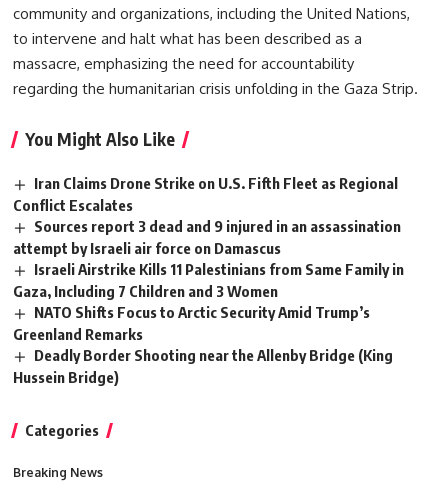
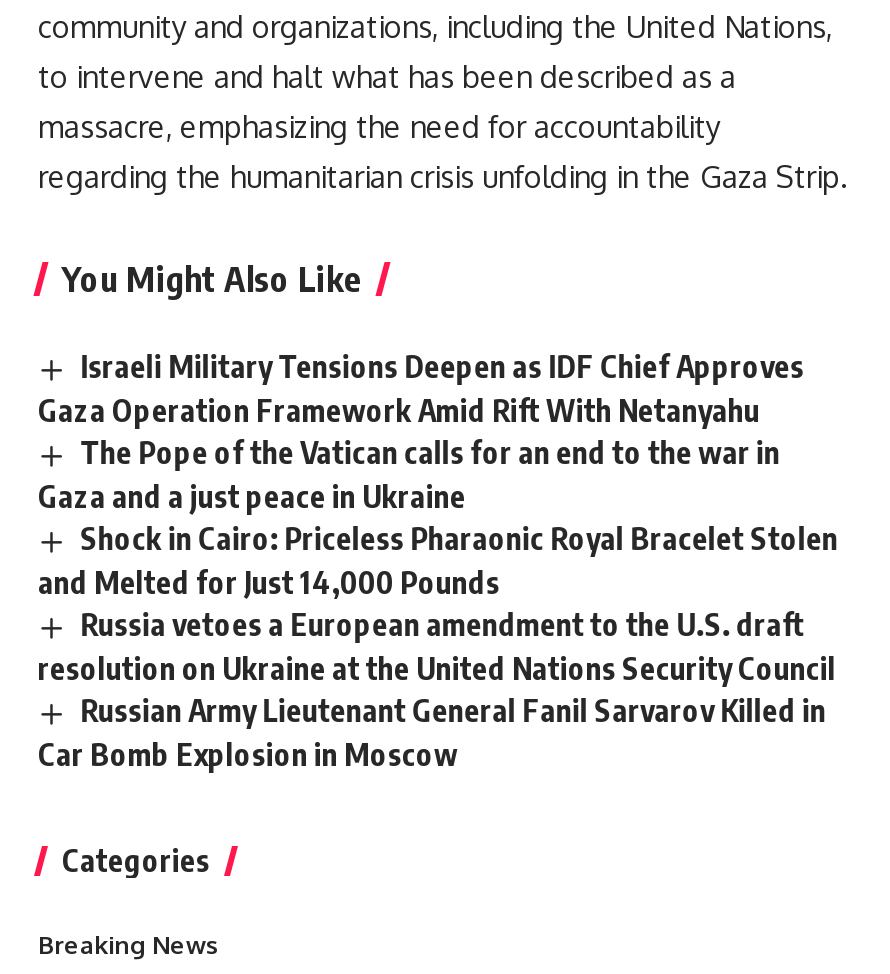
[13,174,404,386] Iran Claims Drone Strike on U.S. Fifth Fleet as Regional | Conflict Escalates | Sources report 3 dead and 9 injured in an assassination | attempt by Israeli air force on Damascus | Israeli Airstrike Kills 11 Palestinians from Same Family in | Gaza, Including 7 Children and 3 Women | NATO Shifts Focus to Arctic Security Amid Trump’s | Greenland Remarks | Deadly Border Shooting near the Allenby Bridge (King | Hussein Bridge) -> [38,348,838,771] Israeli Military Tensions Deepen as IDF Chief Approves | Gaza Operation Framework Amid Rift With Netanyahu | The Pope of the Vatican calls for an end to the war in | Gaza and a just peace in Ukraine | Shock in Cairo: Priceless Pharaonic Royal Bracelet Stolen | and Melted for Just 14,000 Pounds | Russia vetoes a European amendment to the U.S. draft | resolution on Ukraine at the United Nations Security Council | Russian Army Lieutenant General Fanil Sarvarov Killed in | Car Bomb Explosion in Moscow

